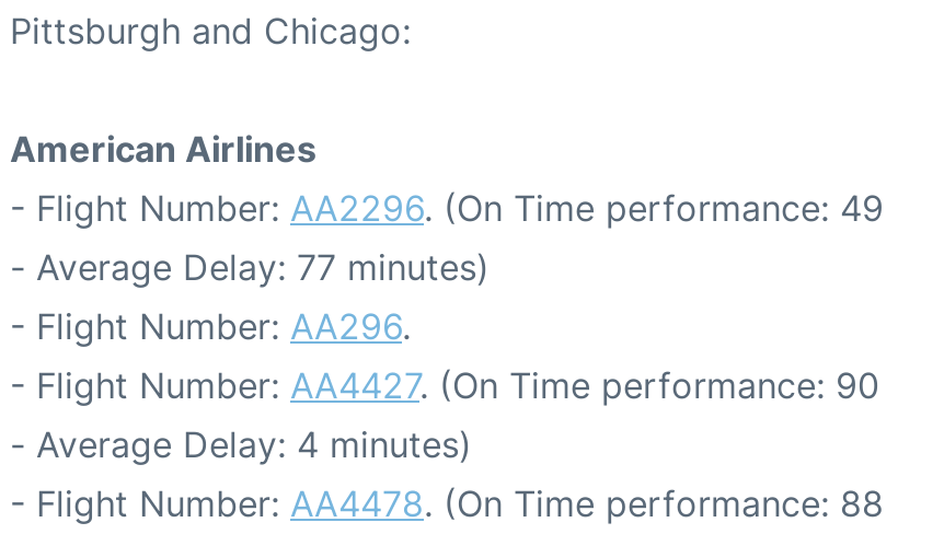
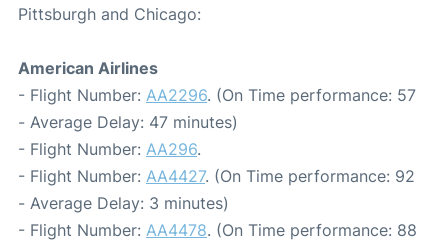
[10,186,884,230] - Flight Number: AA2296. (On Time performance: 49 -> [18,85,416,105] - Flight Number: AA2296. (On Time performance: 57
[10,245,490,289] - Average Delay: 77 minutes) -> [18,112,238,132] - Average Delay: 47 minutes)
[10,363,879,407] - Flight Number: AA4427. (On Time performance: 90 -> [18,166,415,186] - Flight Number: AA4427. (On Time performance: 92
[10,422,472,466] - Average Delay: 4 minutes) -> [18,193,229,213] - Average Delay: 3 minutes)

